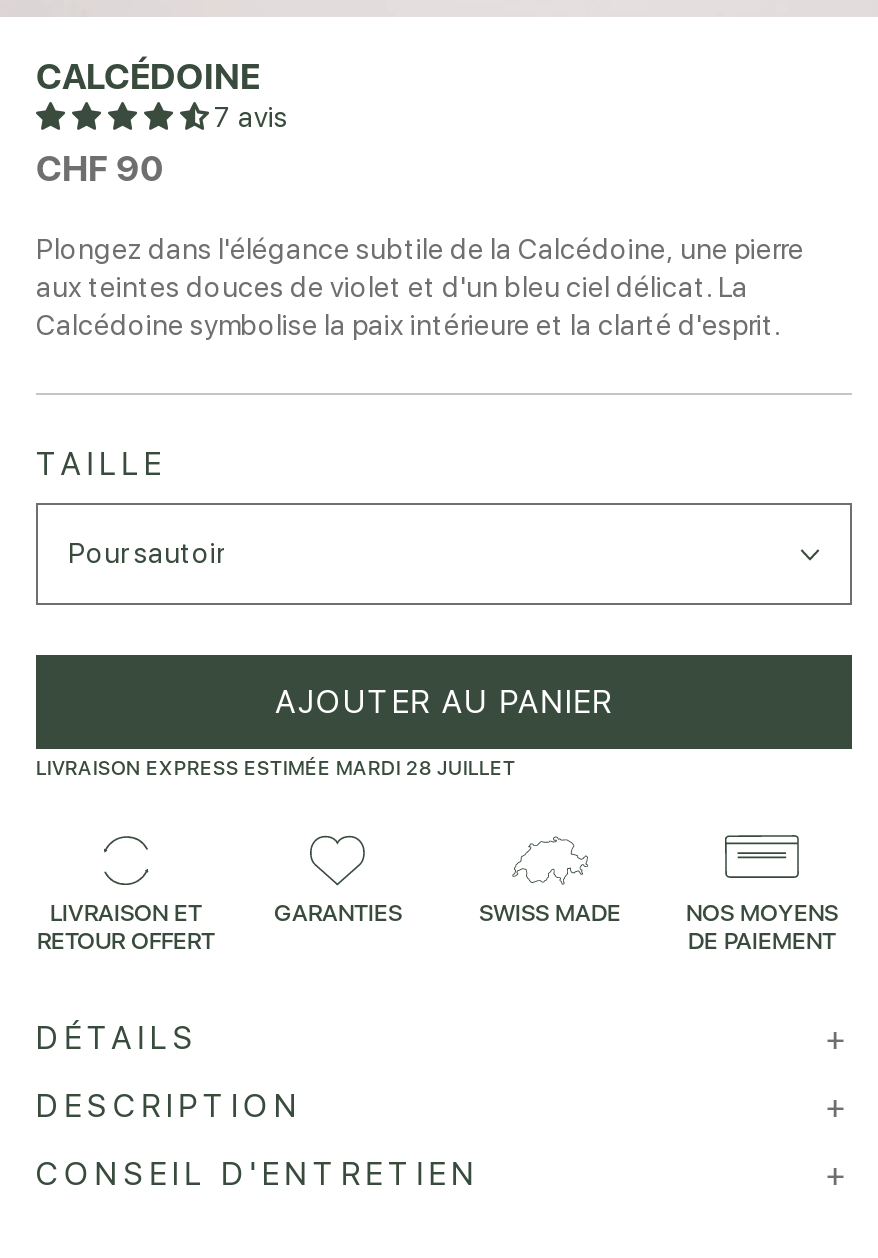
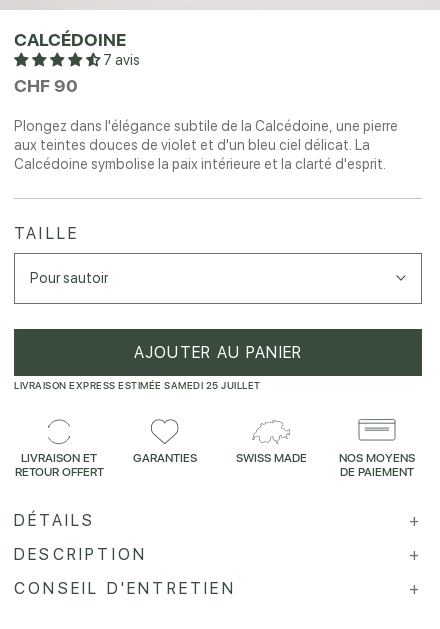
[36,756,516,780] LIVRAISON EXPRESS ESTIMÉE MARDI 28 JUILLET -> [14,379,260,391] LIVRAISON EXPRESS ESTIMÉE SAMEDI 25 JUILLET

